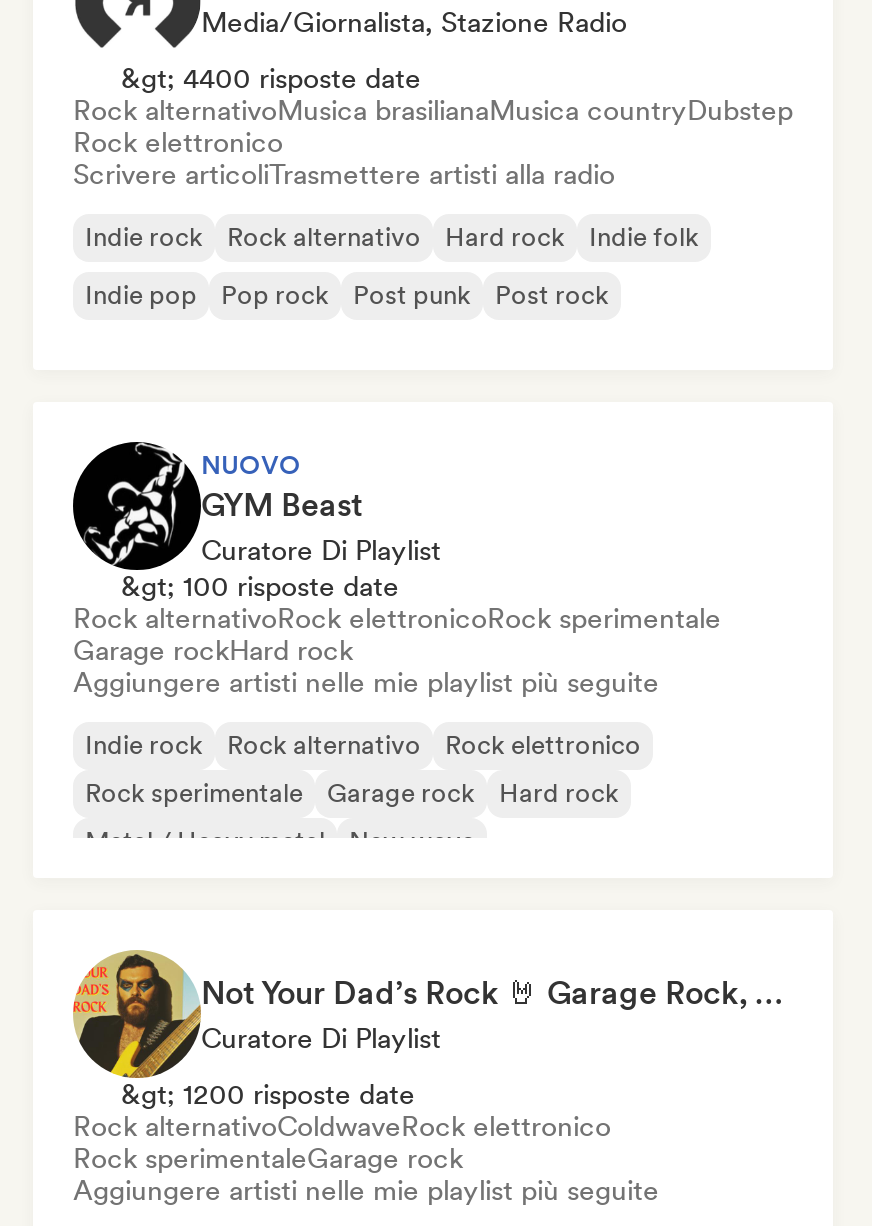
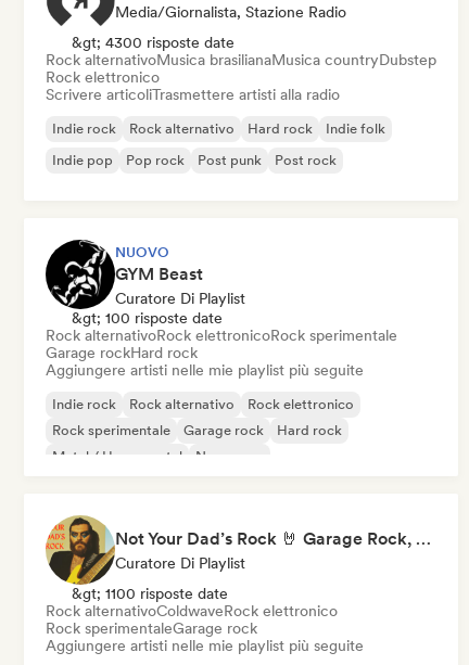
[121,62,421,94] &gt; 4400 risposte date -> [72,34,234,51] &gt; 4300 risposte date
[121,1078,415,1110] &gt; 1200 risposte date -> [72,585,228,602] &gt; 1100 risposte date

